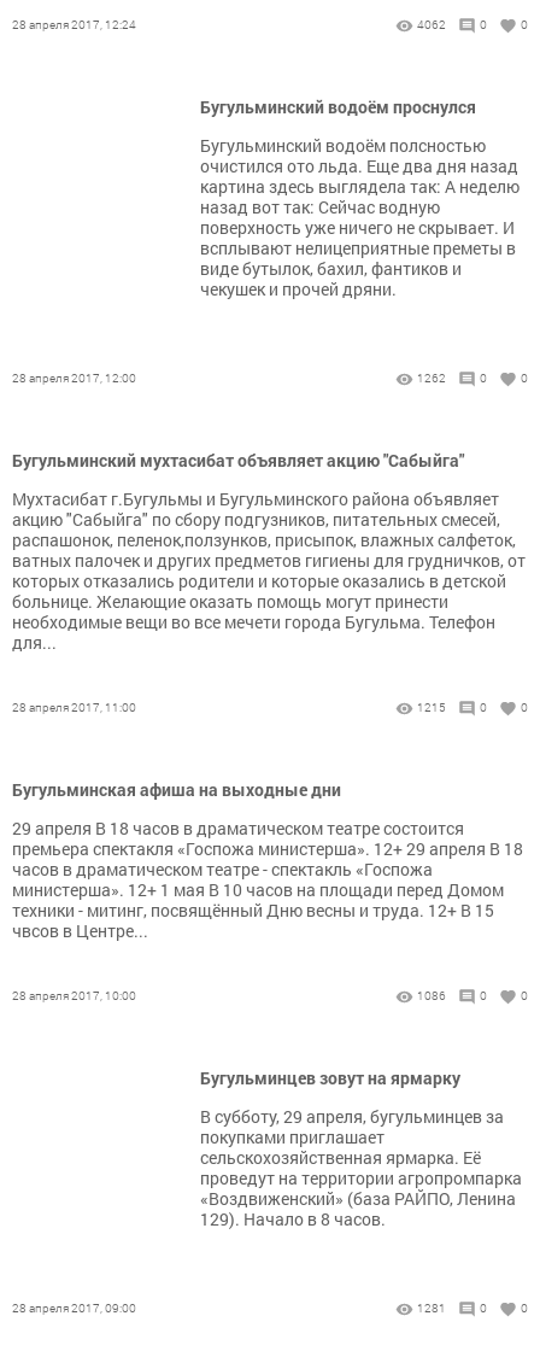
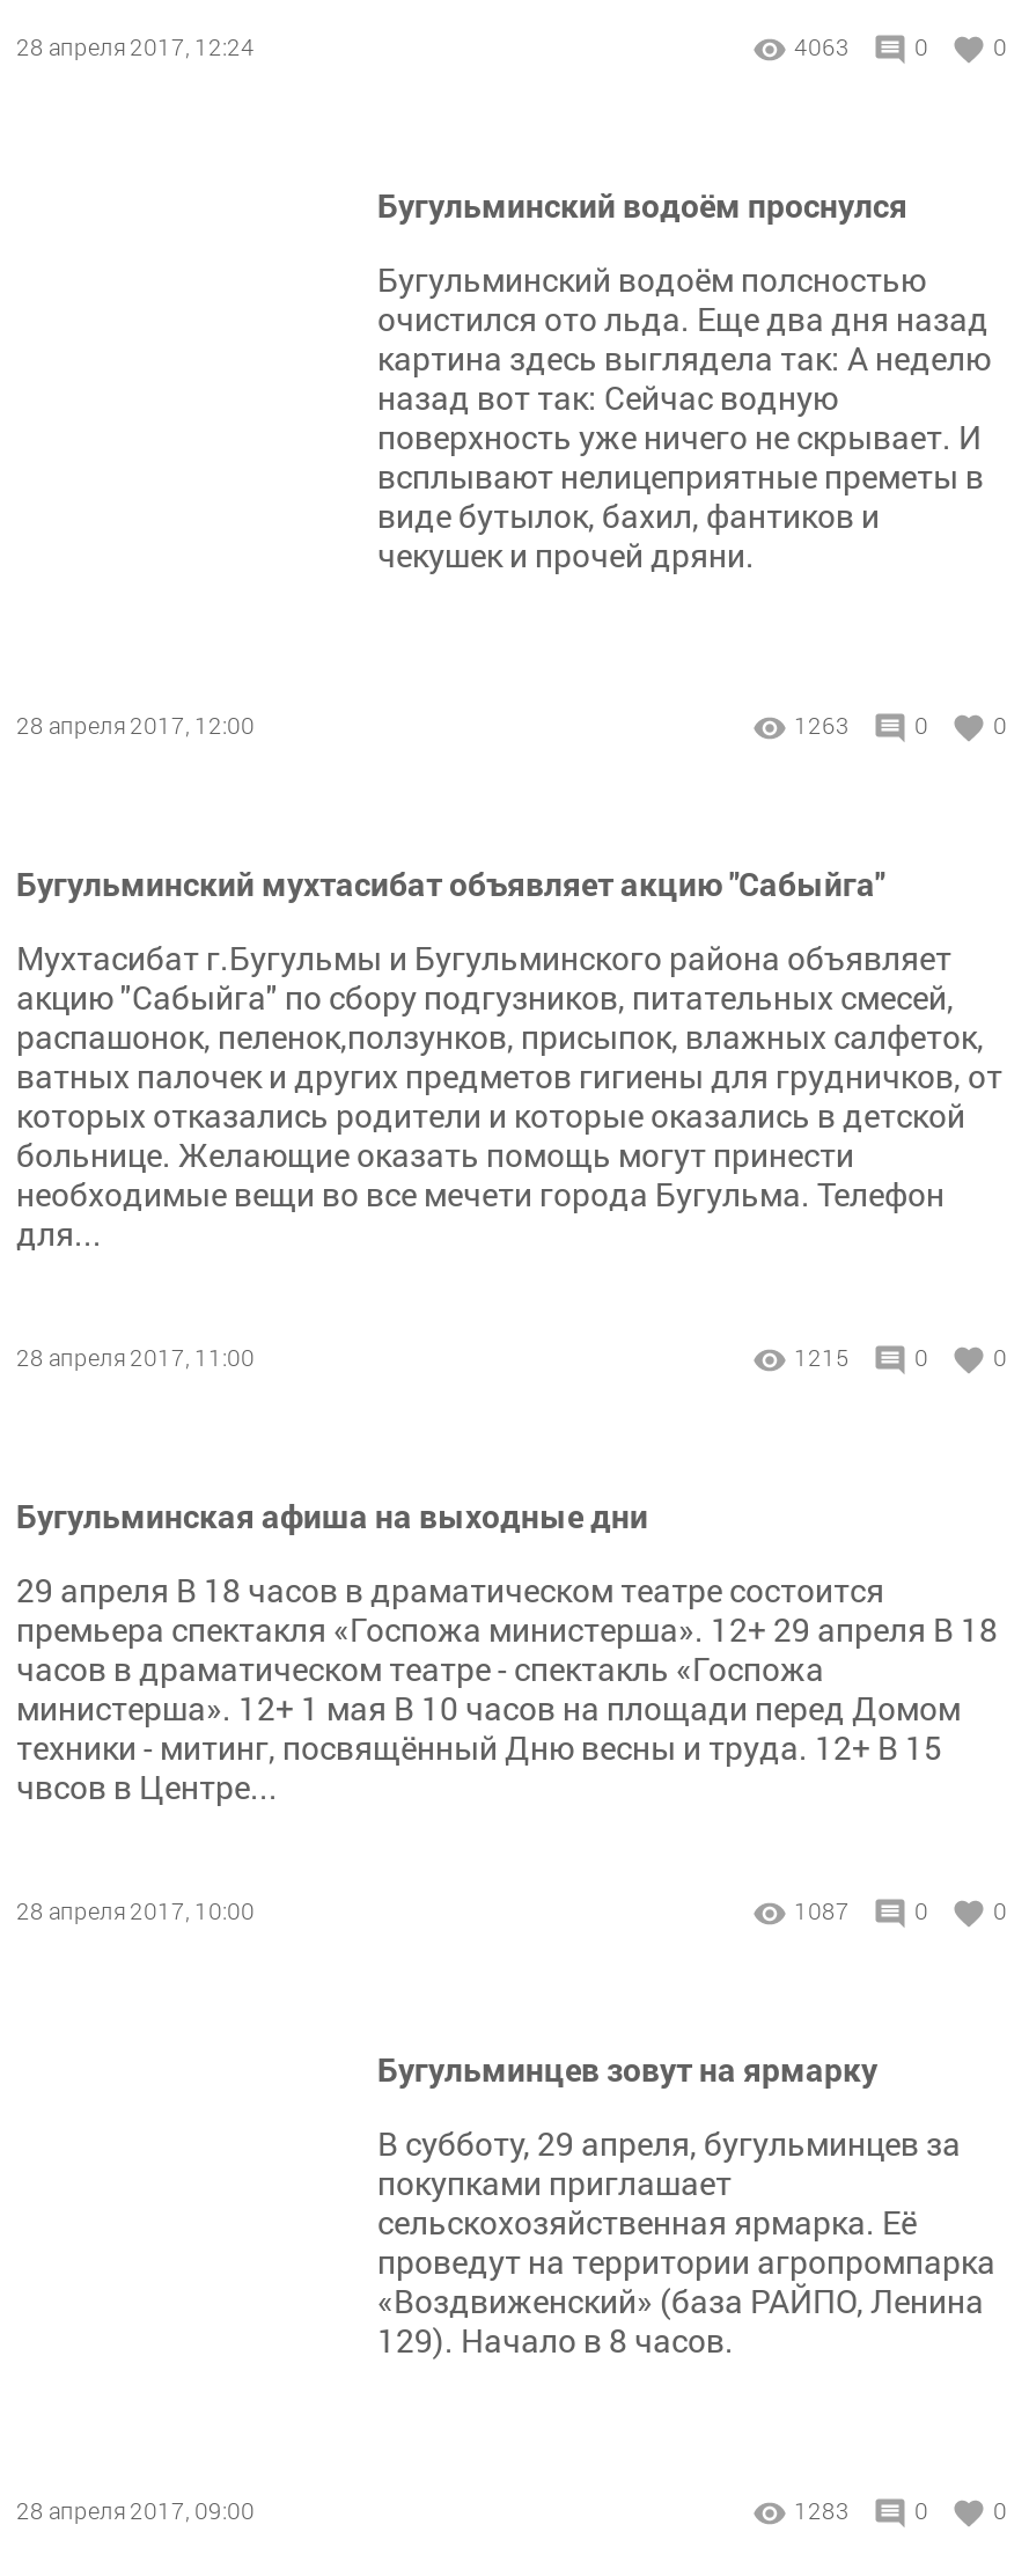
[417,17,446,33] 4062 -> [794,33,850,63] 4063
[417,371,446,386] 1262 -> [794,712,850,742] 1263
[417,988,446,1004] 1086 -> [794,1897,850,1927] 1087
[417,1301,446,1316] 1281 -> [794,2497,850,2527] 1283

